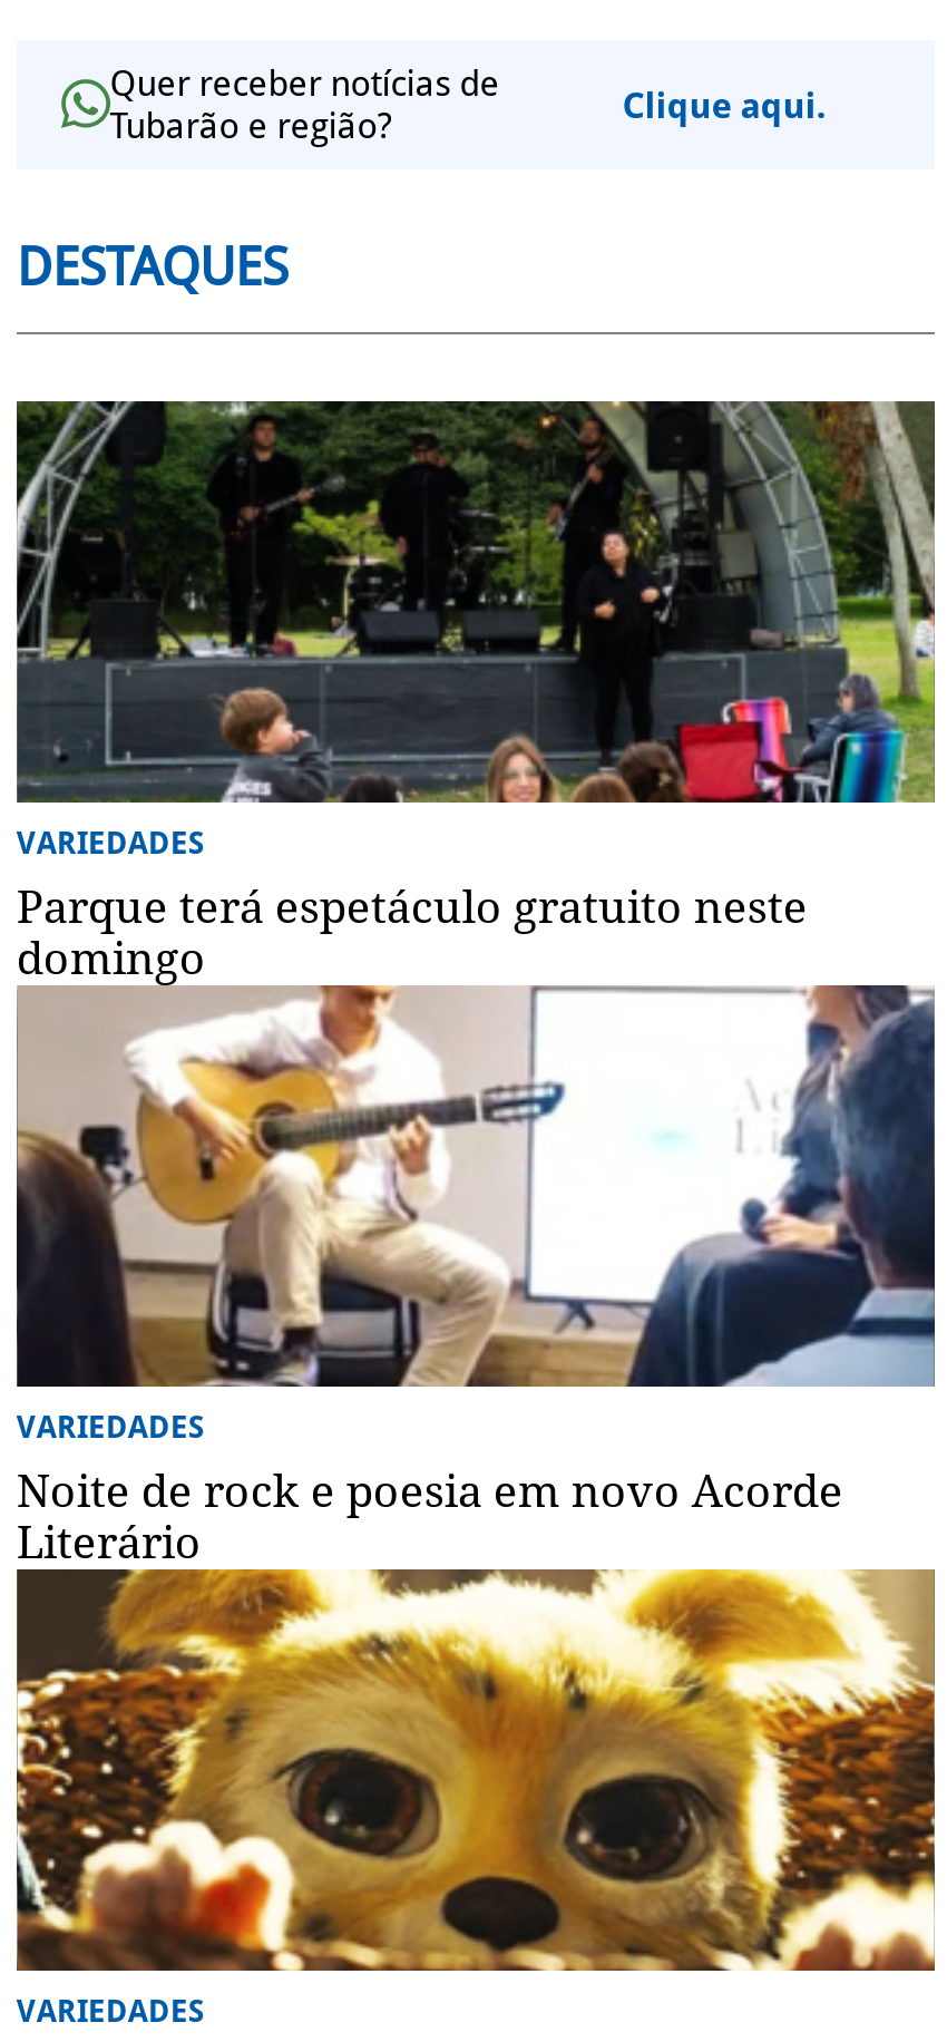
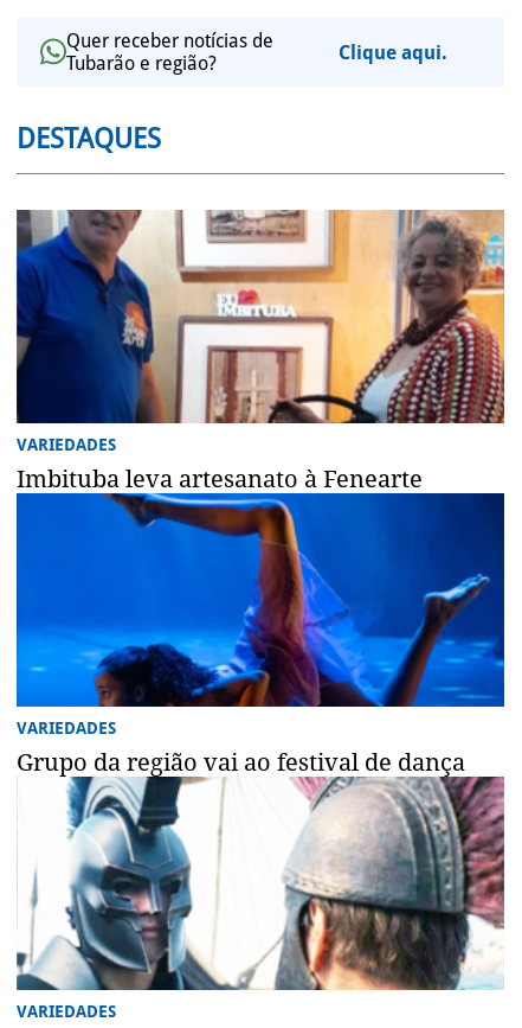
[14,399,937,986] [image] | Parque terá espetáculo gratuito neste | domingo -> [15,209,505,494] [image] | Imbituba leva artesanato à Fenearte
[14,983,937,1570] [image] | Noite de rock e poesia em novo Acorde | Literário -> [15,492,505,777] [image] | Grupo da região vai ao festival de dança
[14,1567,937,1973] [image] -> [17,775,504,991] [image]

